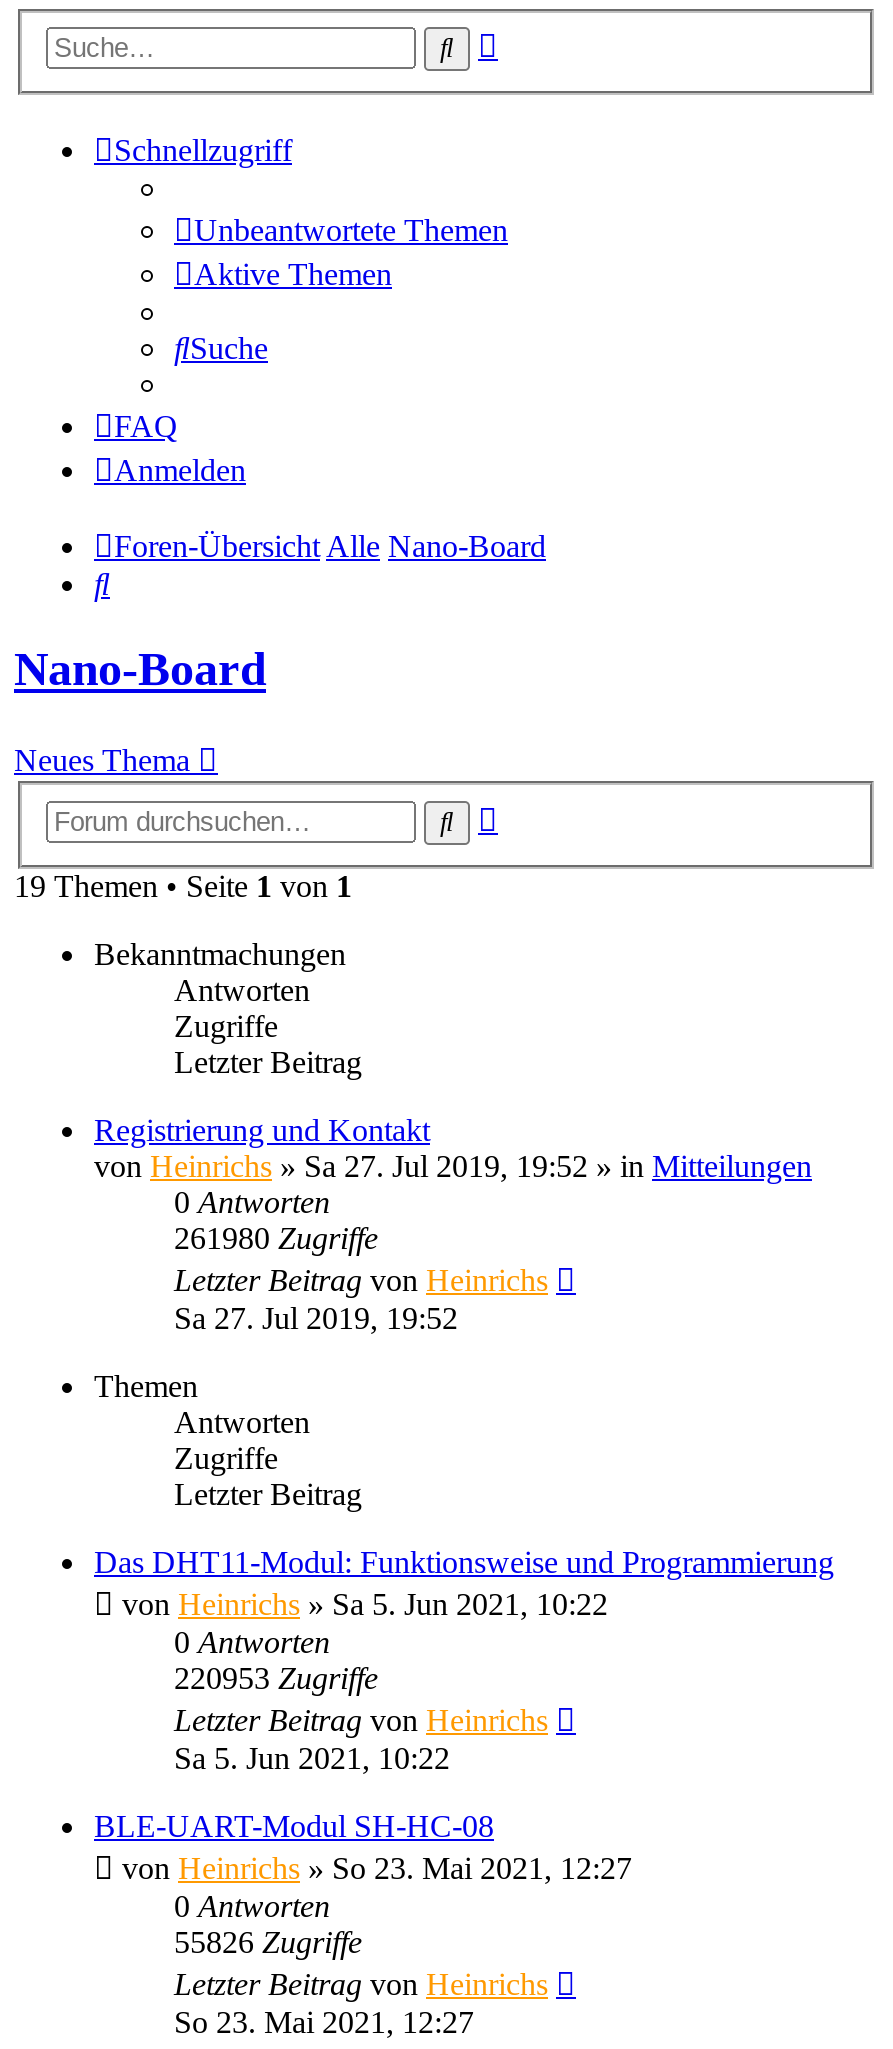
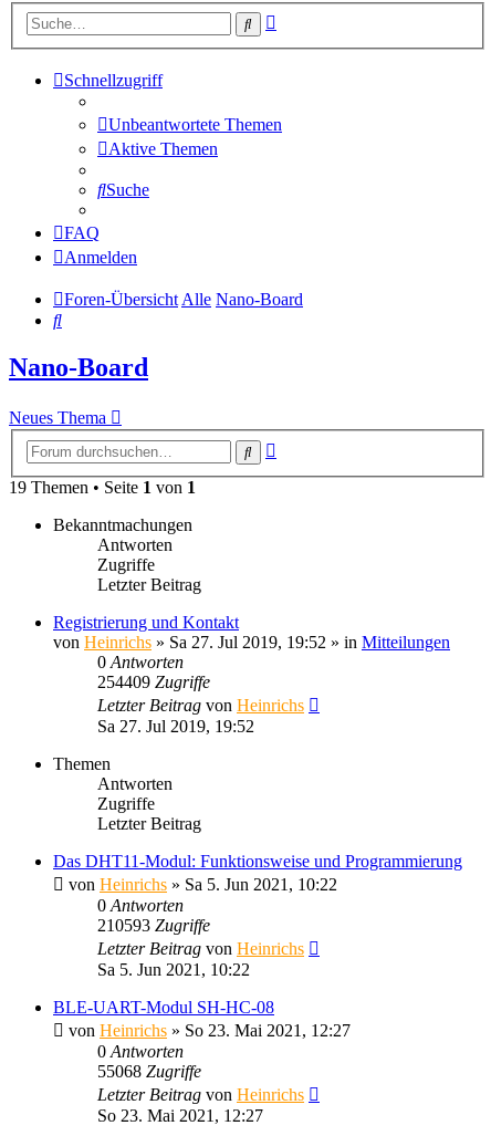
[174,1221,378,1255] 261980 Zugriffe -> [97,672,210,691] 254409 Zugriffe
[174,1661,378,1695] 220953 Zugriffe -> [97,916,210,935] 210593 Zugriffe
[174,1925,362,1959] 55826 Zugriffe -> [97,1062,201,1081] 55068 Zugriffe

